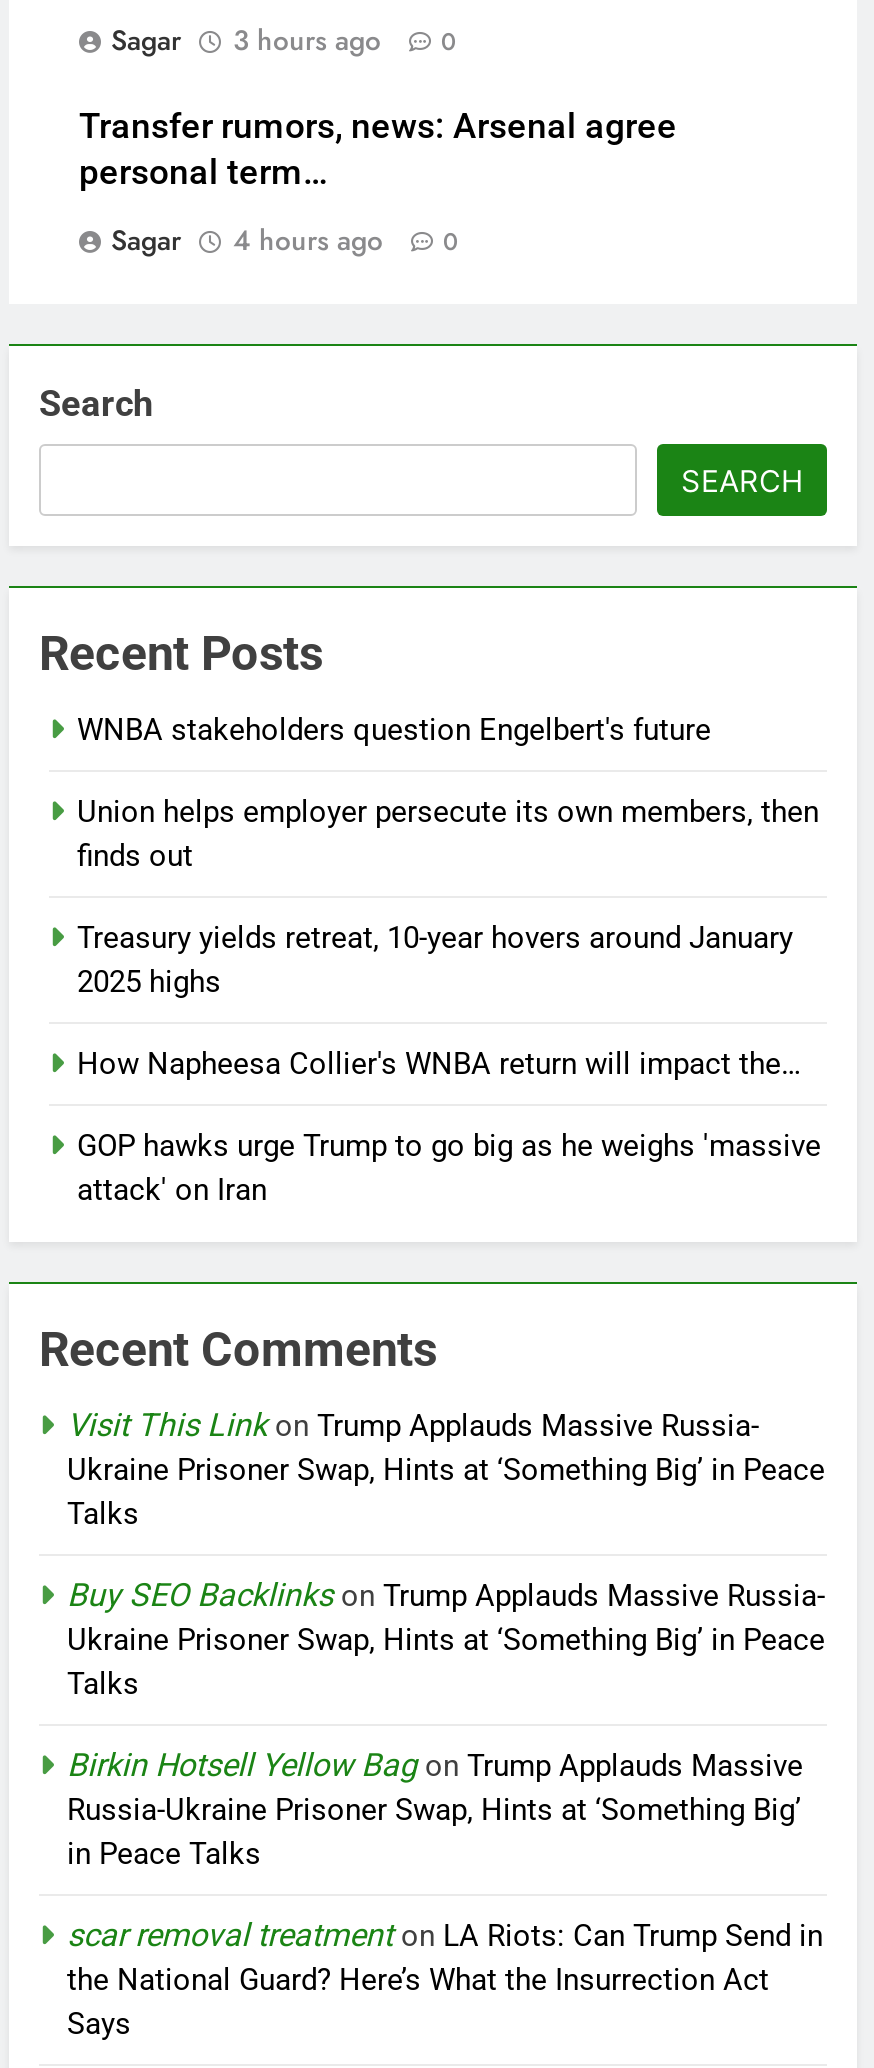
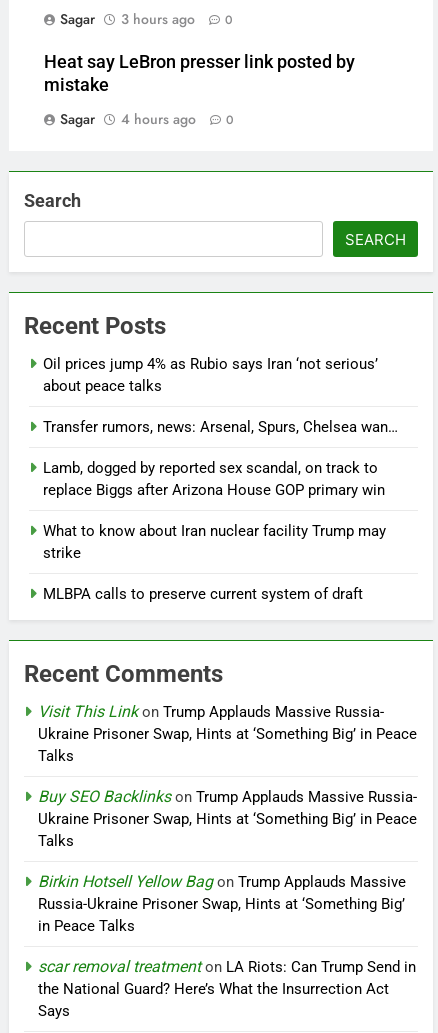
[79,106,677,192] Transfer rumors, news: Arsenal agree | personal term… -> [44,52,355,95] Heat say LeBron presser link posted by | mistake
[77,712,711,748] WNBA stakeholders question Engelbert's future -> [43,355,378,395] Oil prices jump 4% as Rubio says Iran ‘not serious’ | about peace talks
[77,794,819,874] Union helps employer persecute its own members, then | finds out -> [43,418,398,436] Transfer rumors, news: Arsenal, Spurs, Chelsea wan…
[77,920,793,1000] Treasury yields retreat, 10-year hovers around January | 2025 highs -> [43,459,385,499] Lamb, dogged by reported sex scandal, on track to | replace Biggs after Arizona House GOP primary win
[77,1046,801,1082] How Napheesa Collier's WNBA return will impact the… -> [43,522,386,562] What to know about Iran nuclear facility Trump may | strike
[77,1128,821,1208] GOP hawks urge Trump to go big as he weighs 'massive | attack' on Iran -> [43,585,363,603] MLBPA calls to preserve current system of draft

